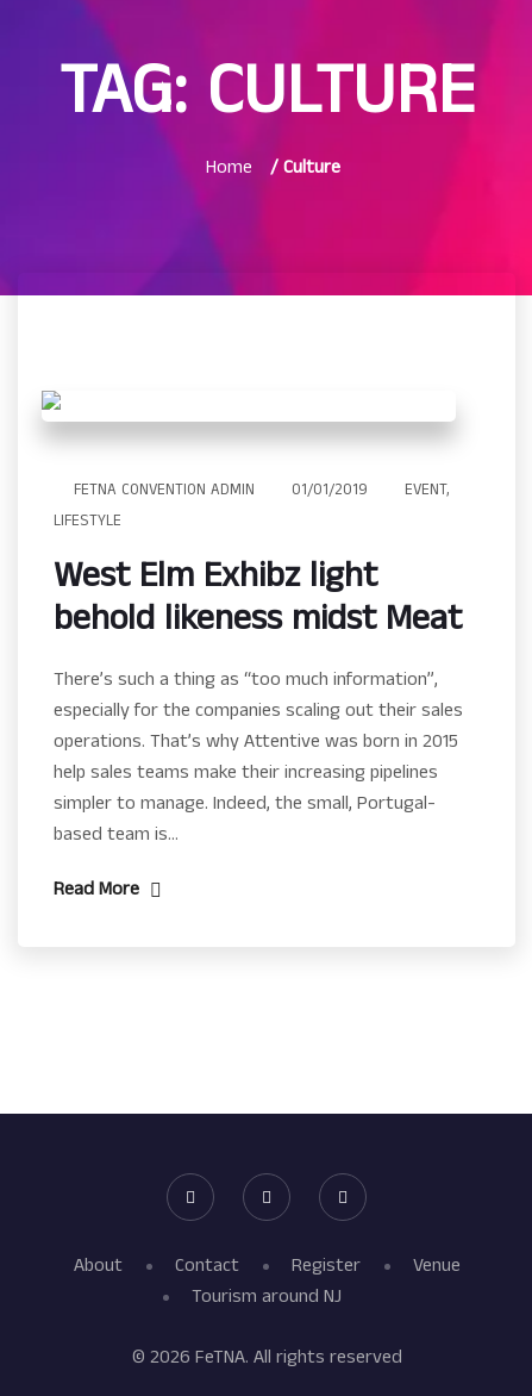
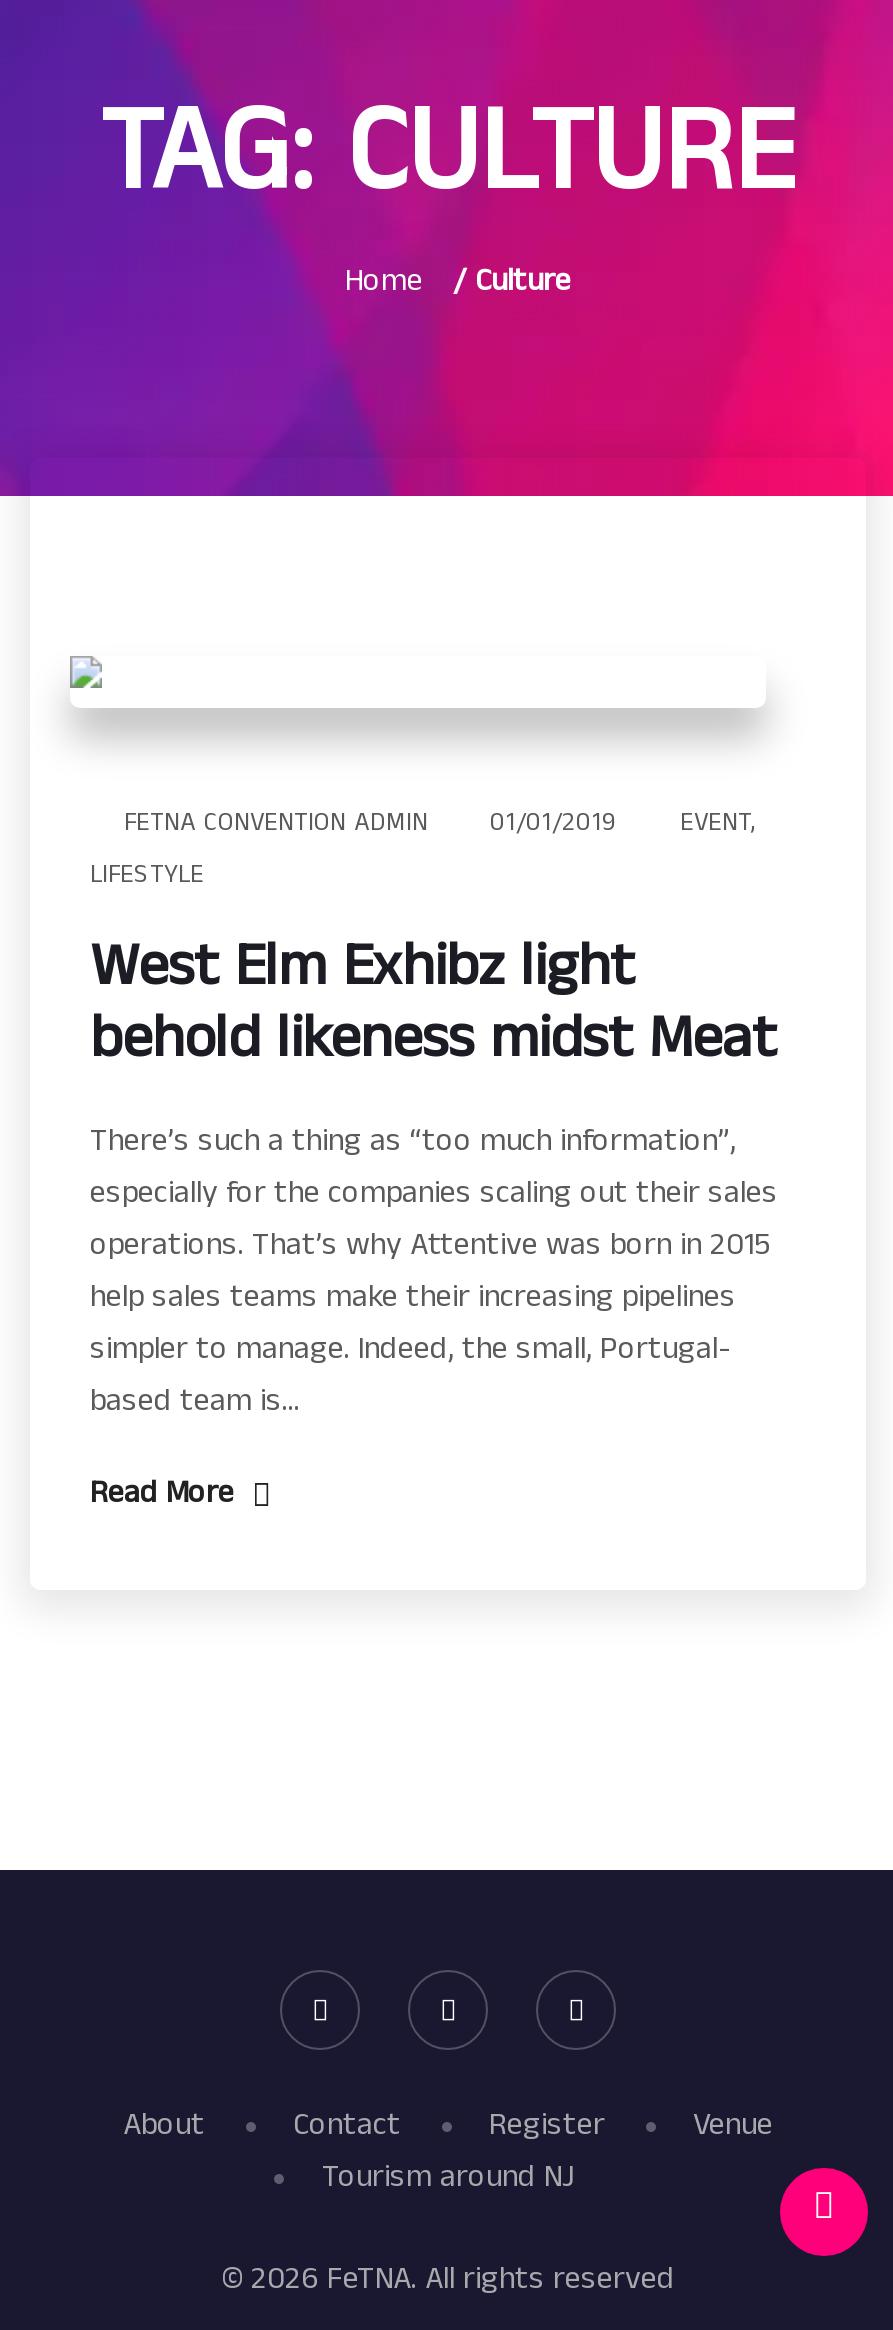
none -> [778,2166,870,2258] [image]

